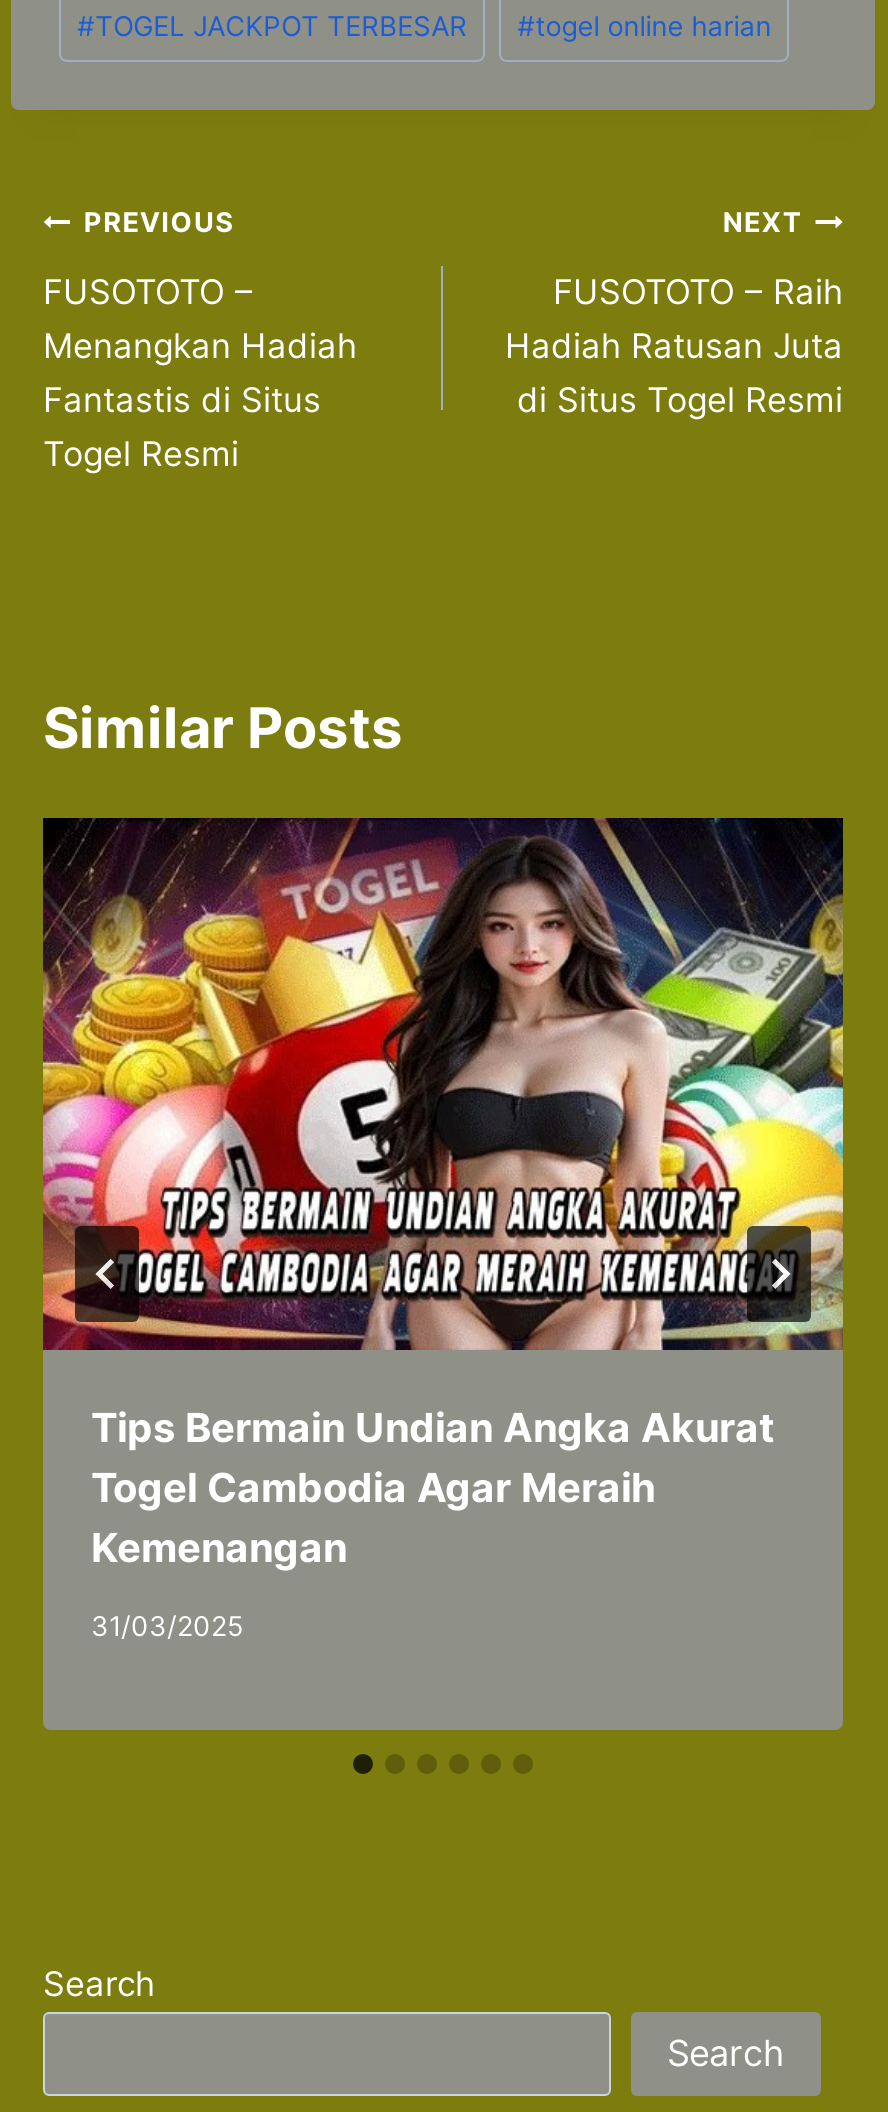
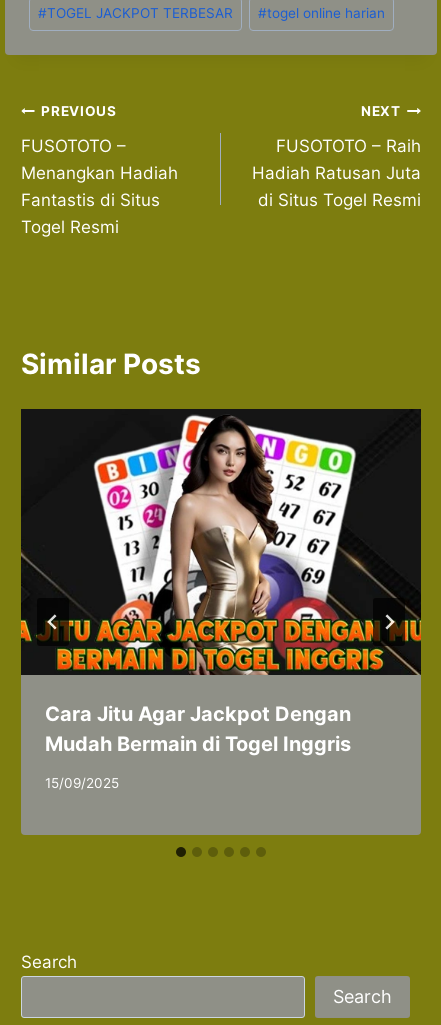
[41,818,845,1573] [image] | Tips Bermain Undian Angka Akurat | Togel Cambodia Agar Meraih | Kemenangan -> [20,408,422,756] [image] | Cara Jitu Agar Jackpot Dengan | Mudah Bermain di Togel Inggris
[91,1610,243,1642] 31/03/2025 -> [45,775,119,791] 15/09/2025

